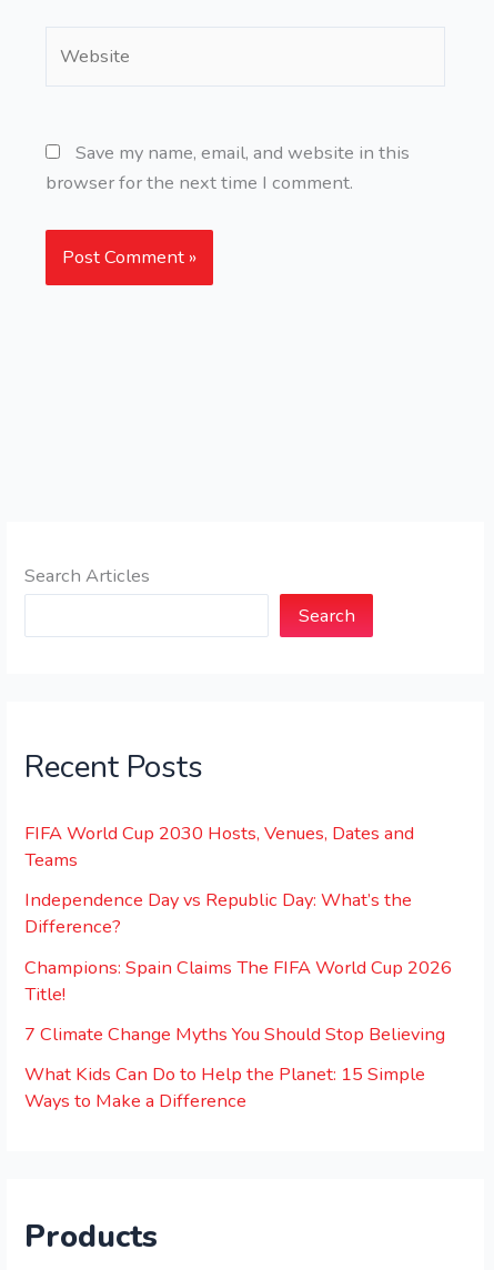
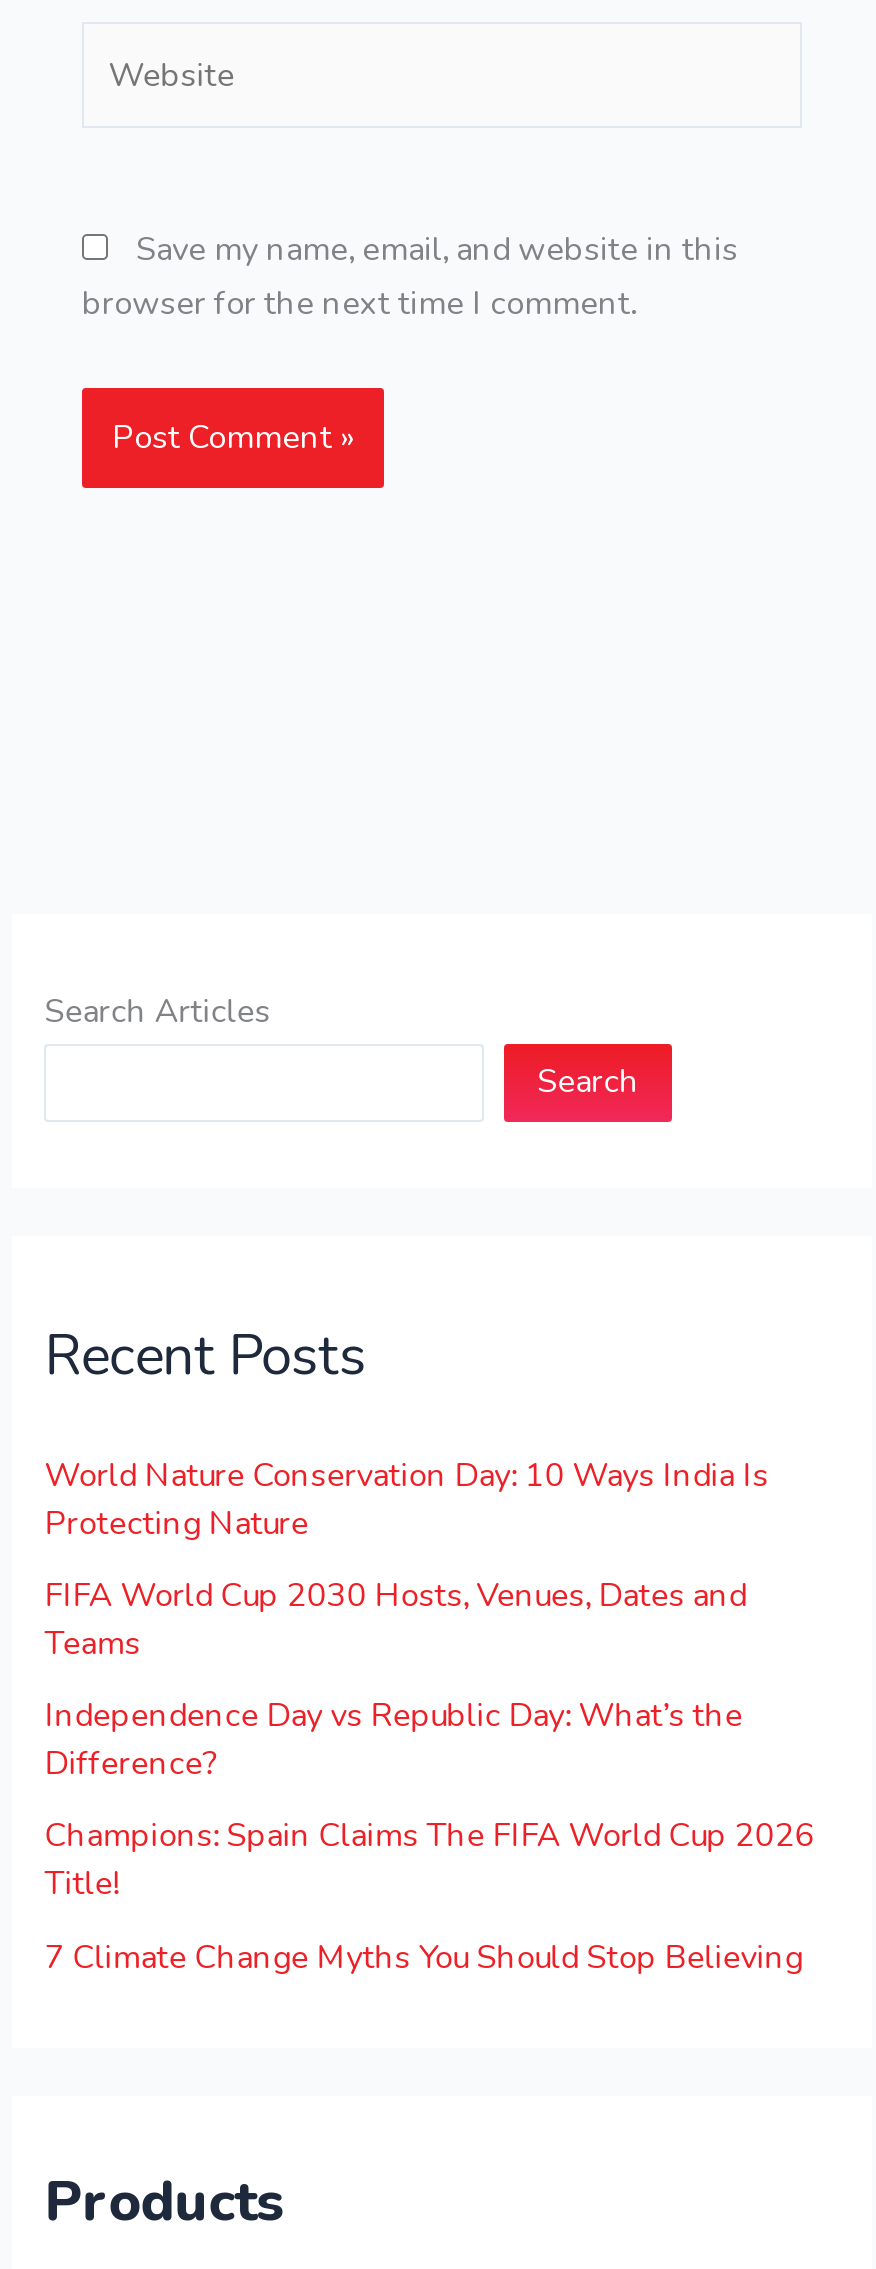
none -> [45,1451,769,1545] World Nature Conservation Day: 10 Ways India Is | Protecting Nature
moved [25,820,452,1047] -> [45,1572,815,1979]: FIFA World Cup 2030 Hosts, Venues, Dates and | Teams | Independence Day vs Republic Day: What’s the | Difference? | Champions: Spain Claims The FIFA World Cup 2026 | Title! | 7 Climate Change Myths You Should Stop Believing
[25,1062,426,1114] What Kids Can Do to Help the Planet: 15 Simple | Ways to Make a Difference -> none

